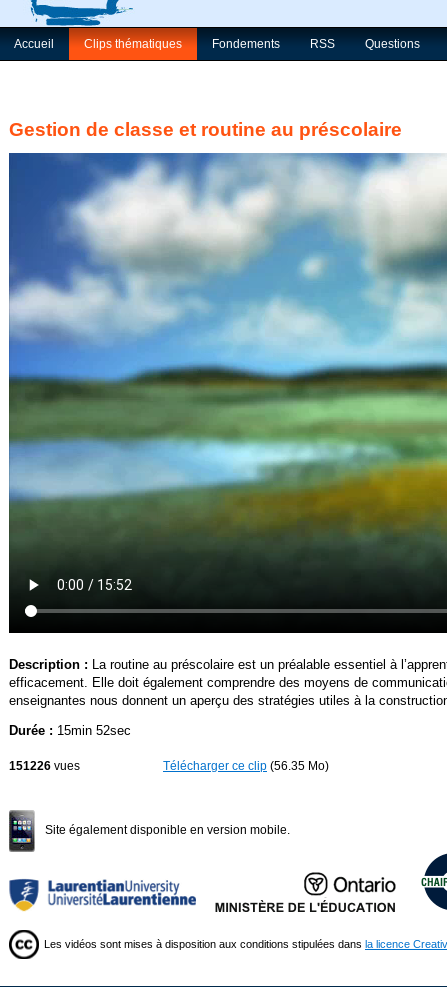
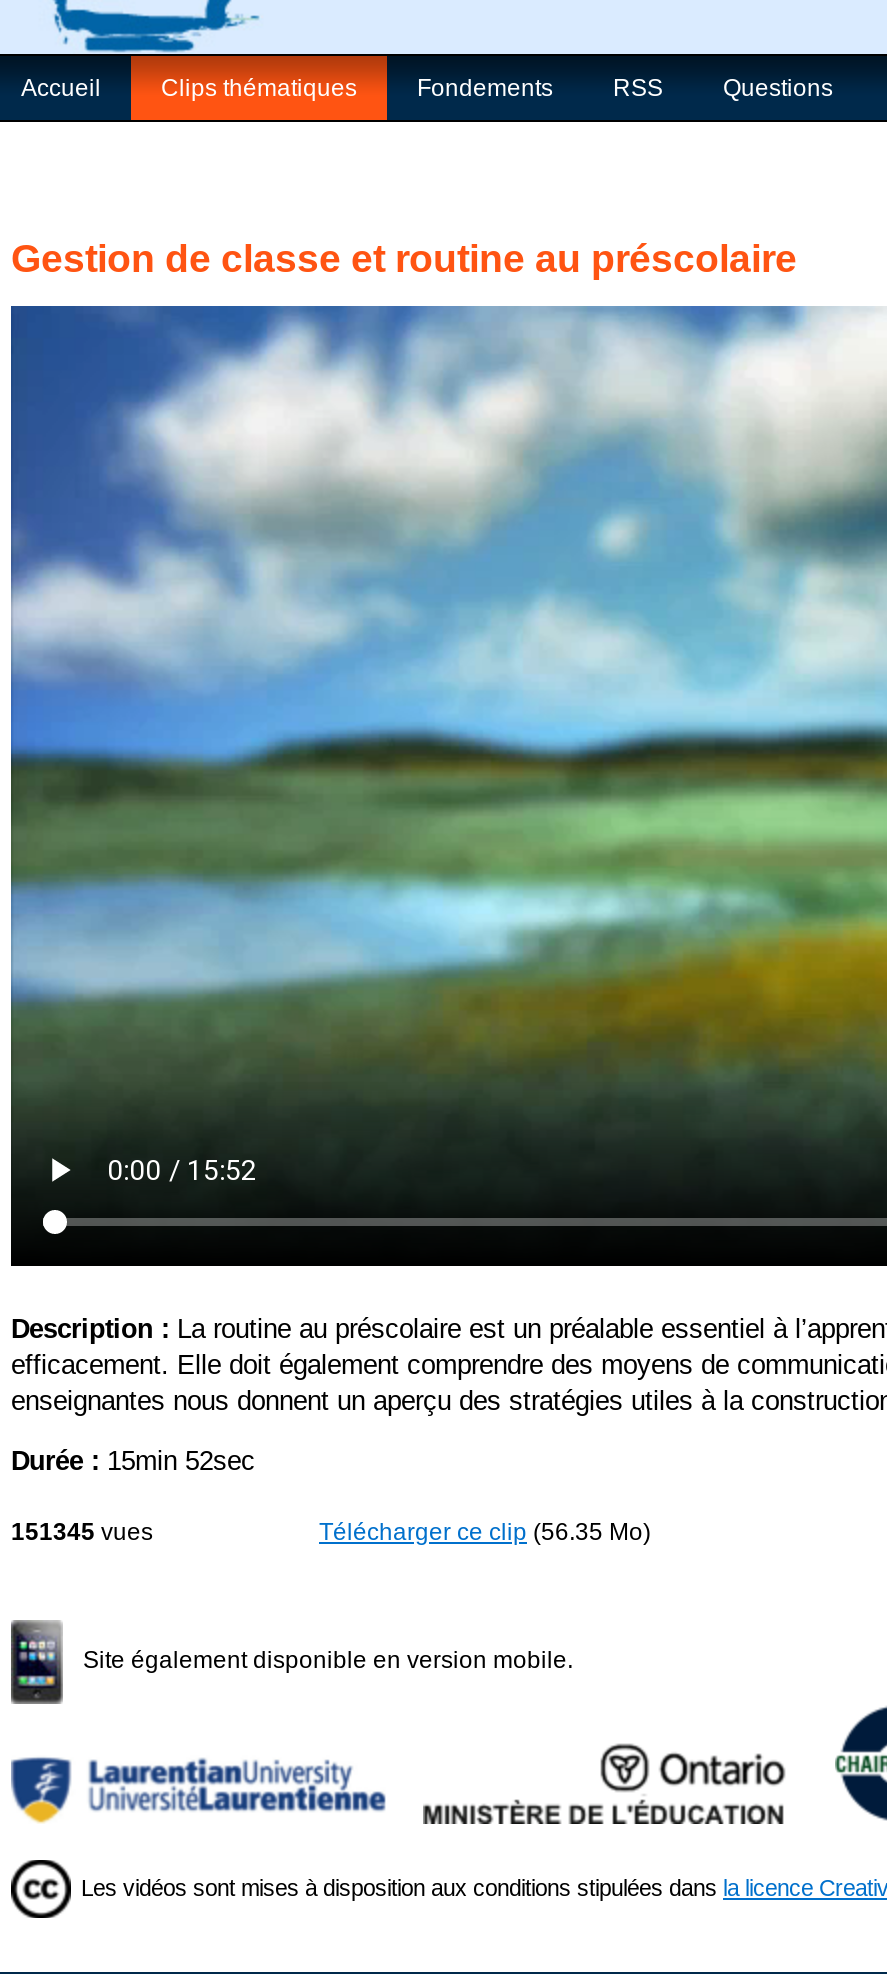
[9,759,80,773] 151226 vues -> [11,1518,153,1546] 151345 vues

